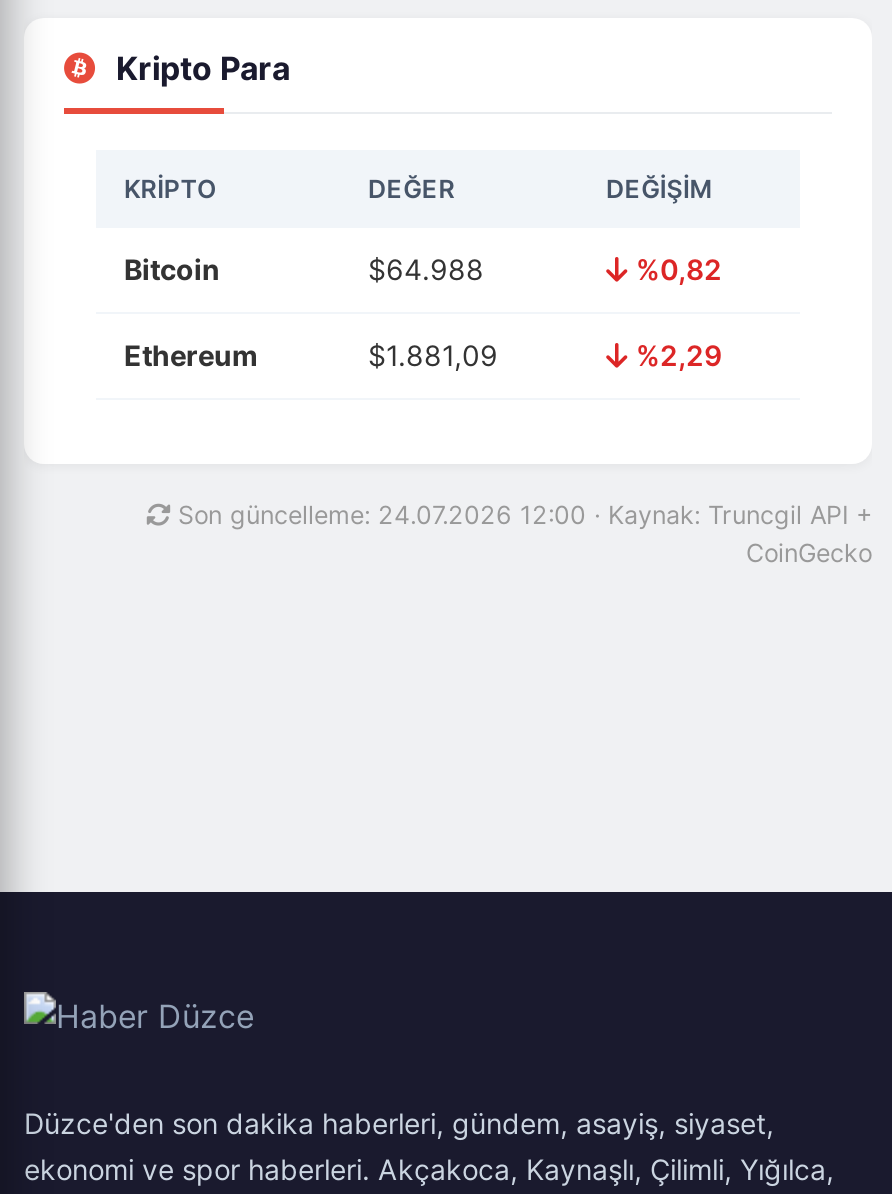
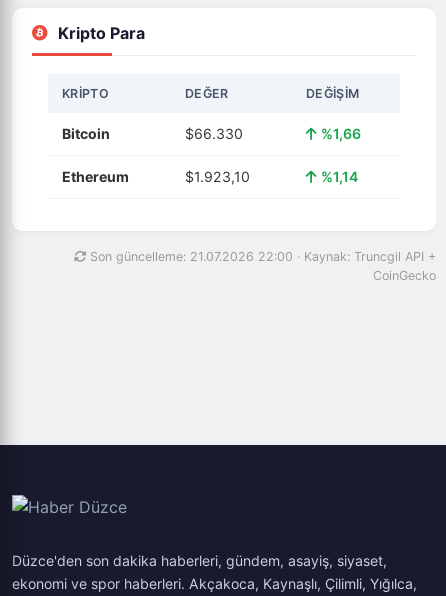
[368,252,484,286] $64.988 -> [185,125,243,142] $66.330
[628,252,722,286] %0,82 -> [317,125,361,142] %1,66
[368,338,498,372] $1.881,09 -> [185,168,250,185] $1.923,10
[628,338,722,372] %2,29 -> [317,168,358,185] %1,14
[170,500,872,530] Son güncelleme: 24.07.2026 12:00 · Kaynak: Truncgil API + -> [86,249,436,264] Son güncelleme: 21.07.2026 22:00 · Kaynak: Truncgil API +

